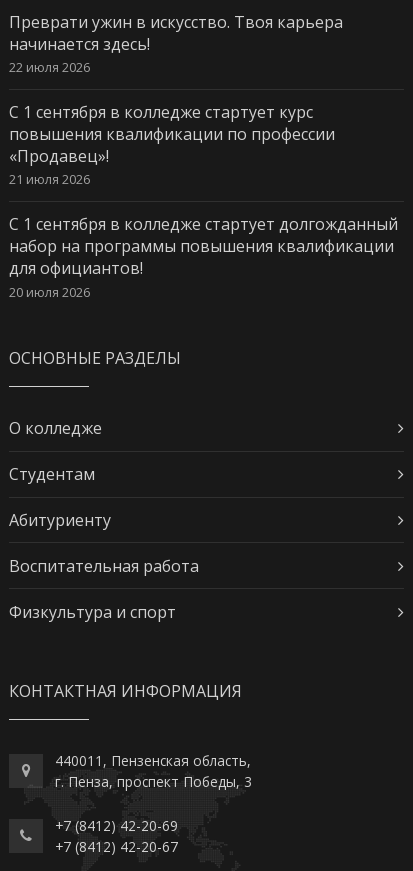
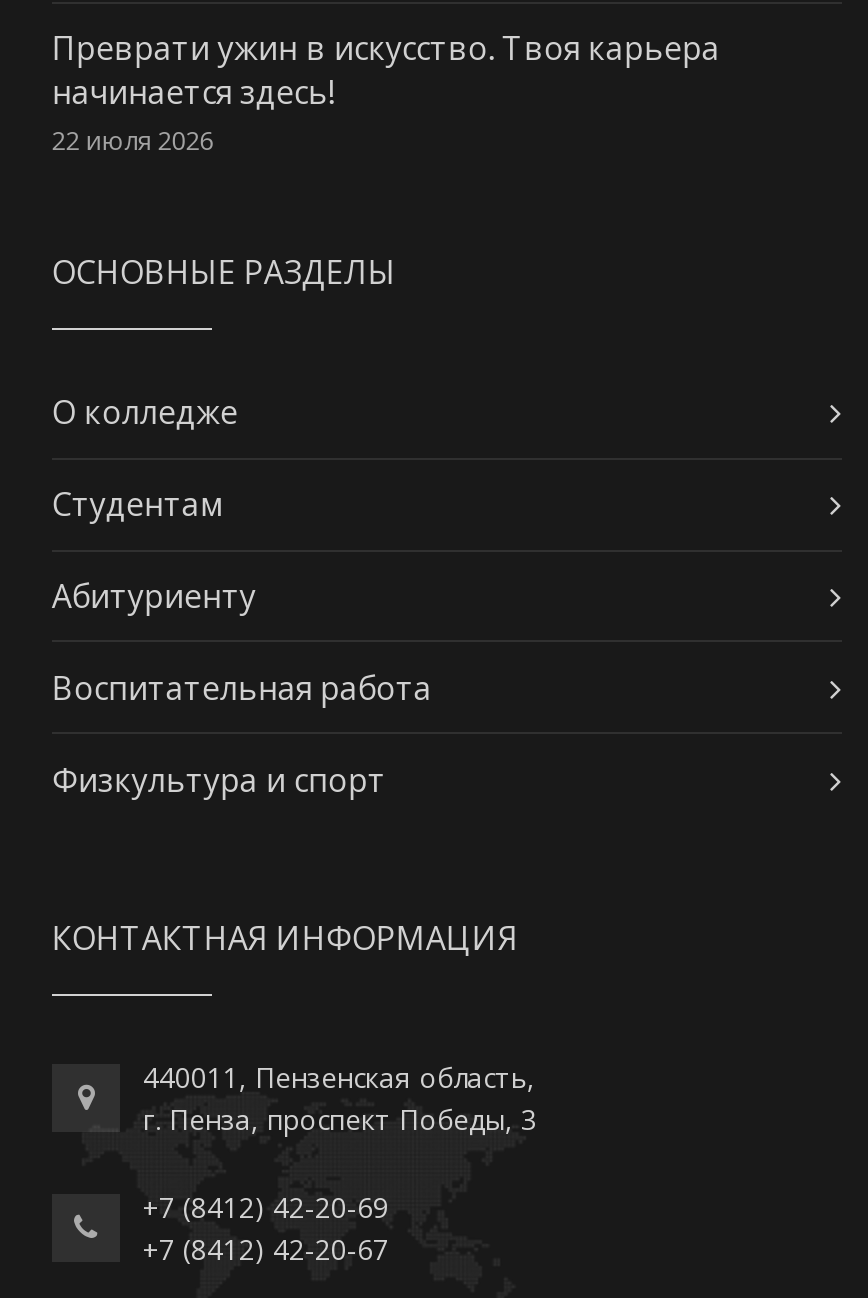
[9,101,398,301] С 1 сентября в колледже стартует курс | повышения квалификации по профессии | «Продавец»! | 21 июля 2026 | С 1 сентября в колледже стартует долгожданный | набор на программы повышения квалификации | для официантов! | 20 июля 2026 -> none

